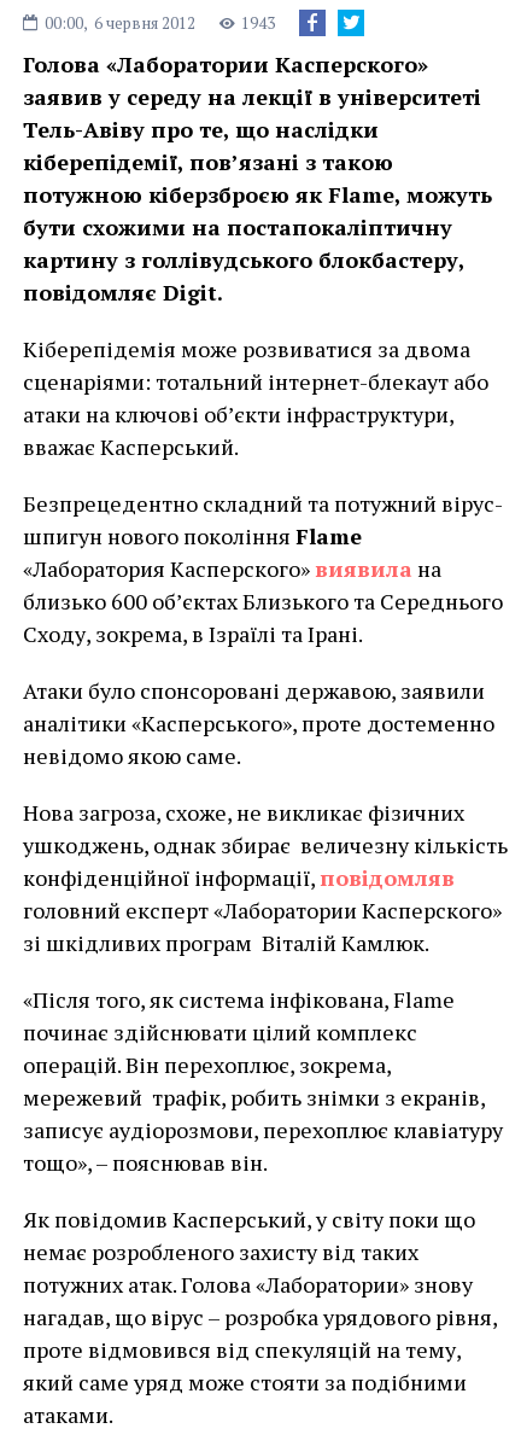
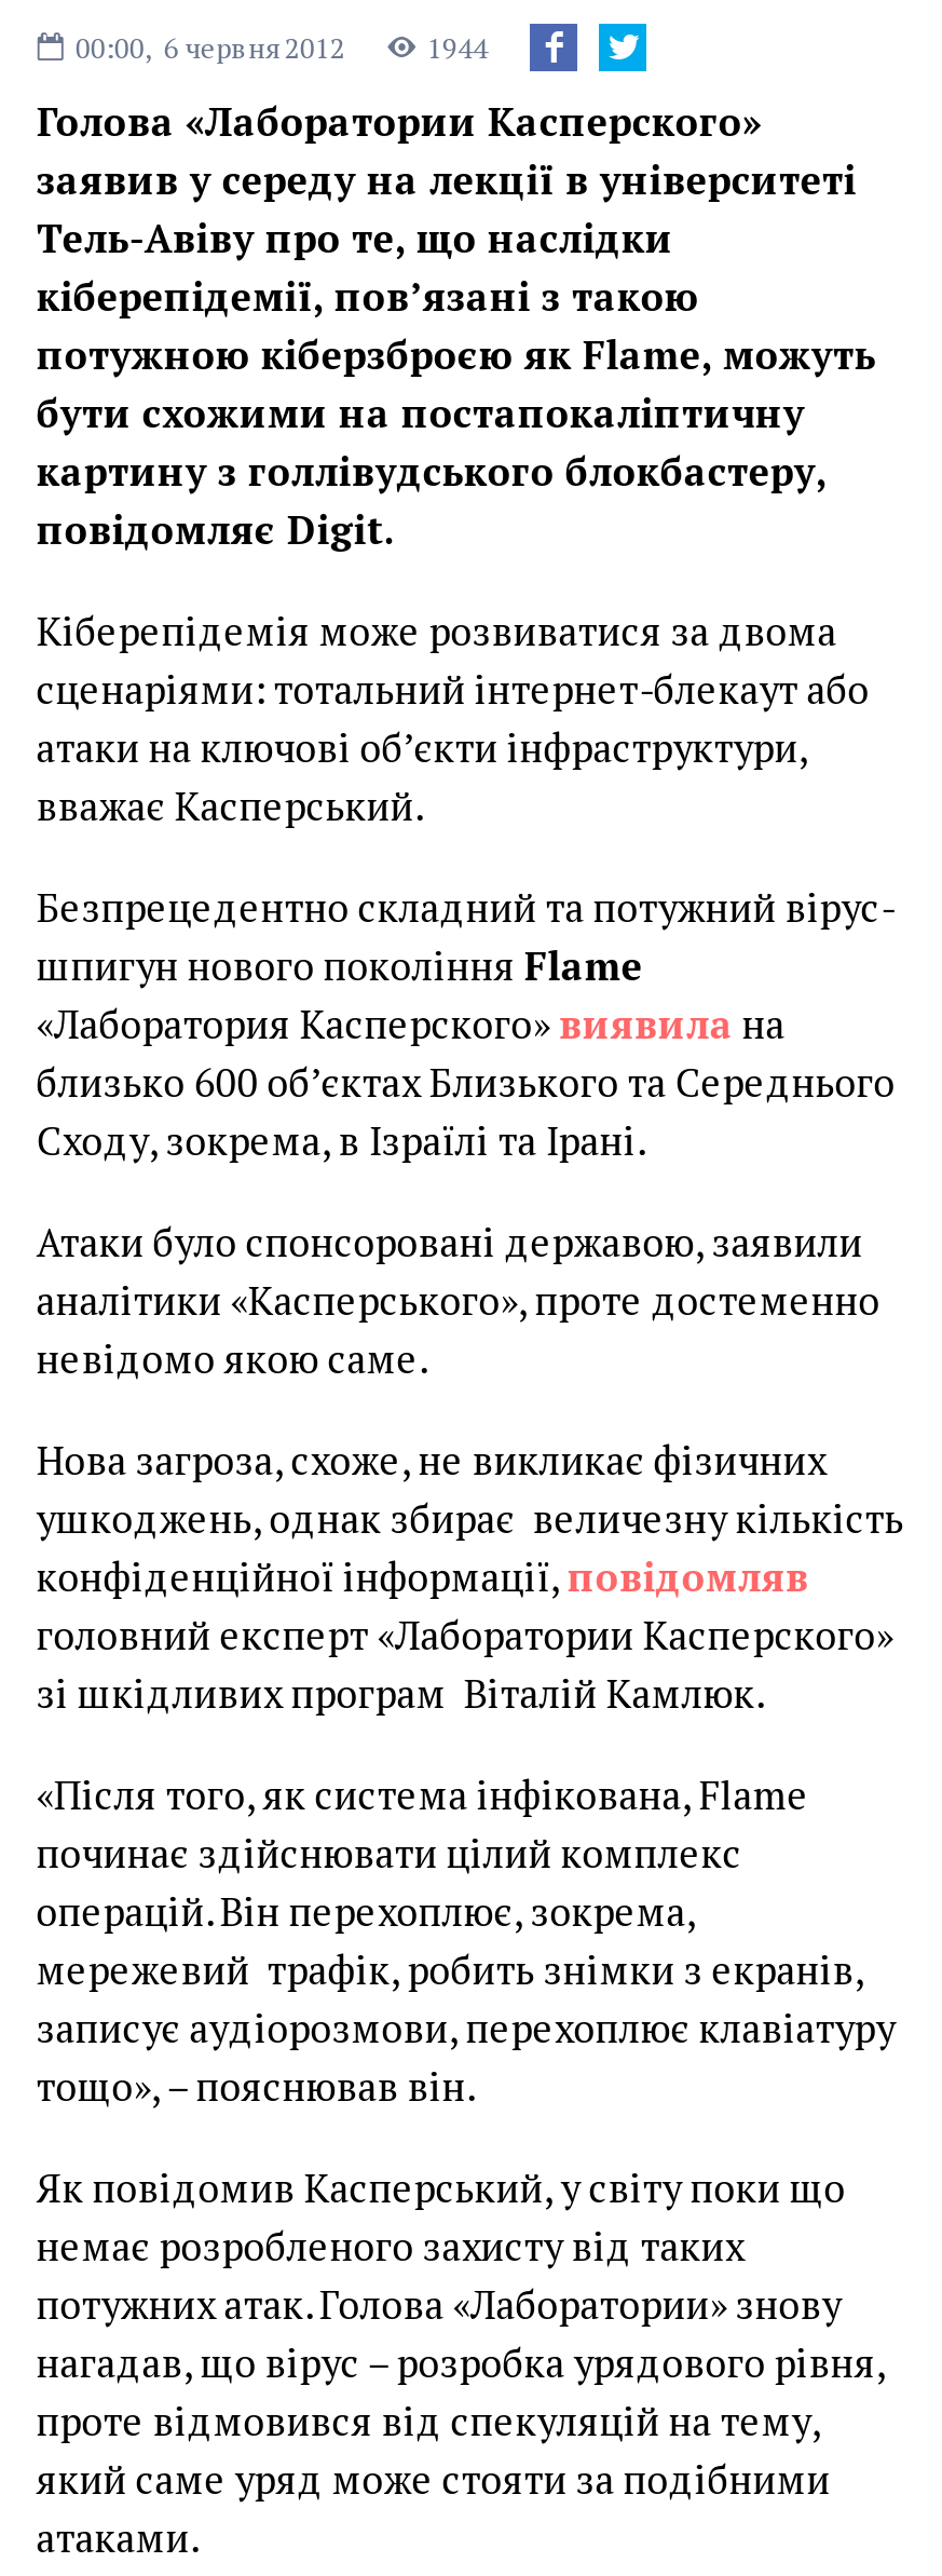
[242,12,275,34] 1943 -> [427,28,488,67] 1944

